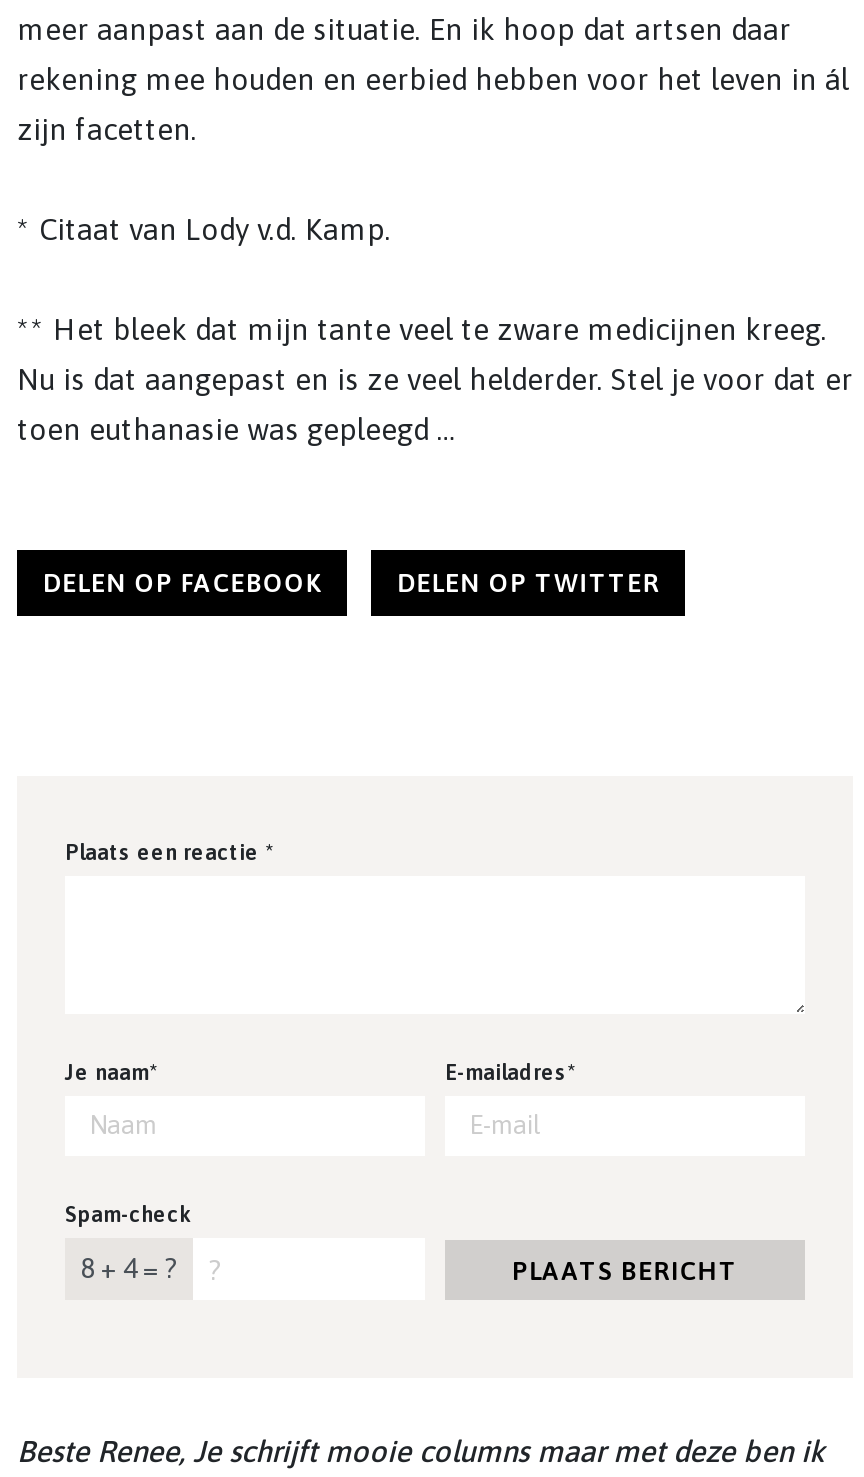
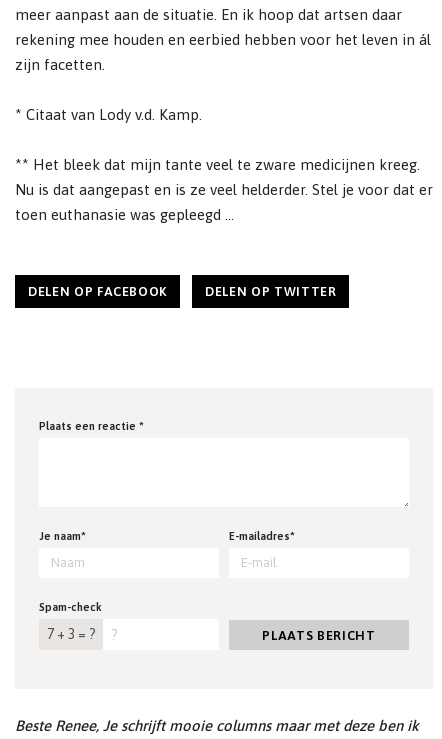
[81,1252,179,1284] 8 + 4 = ? -> [47,626,96,642] 7 + 3 = ?

